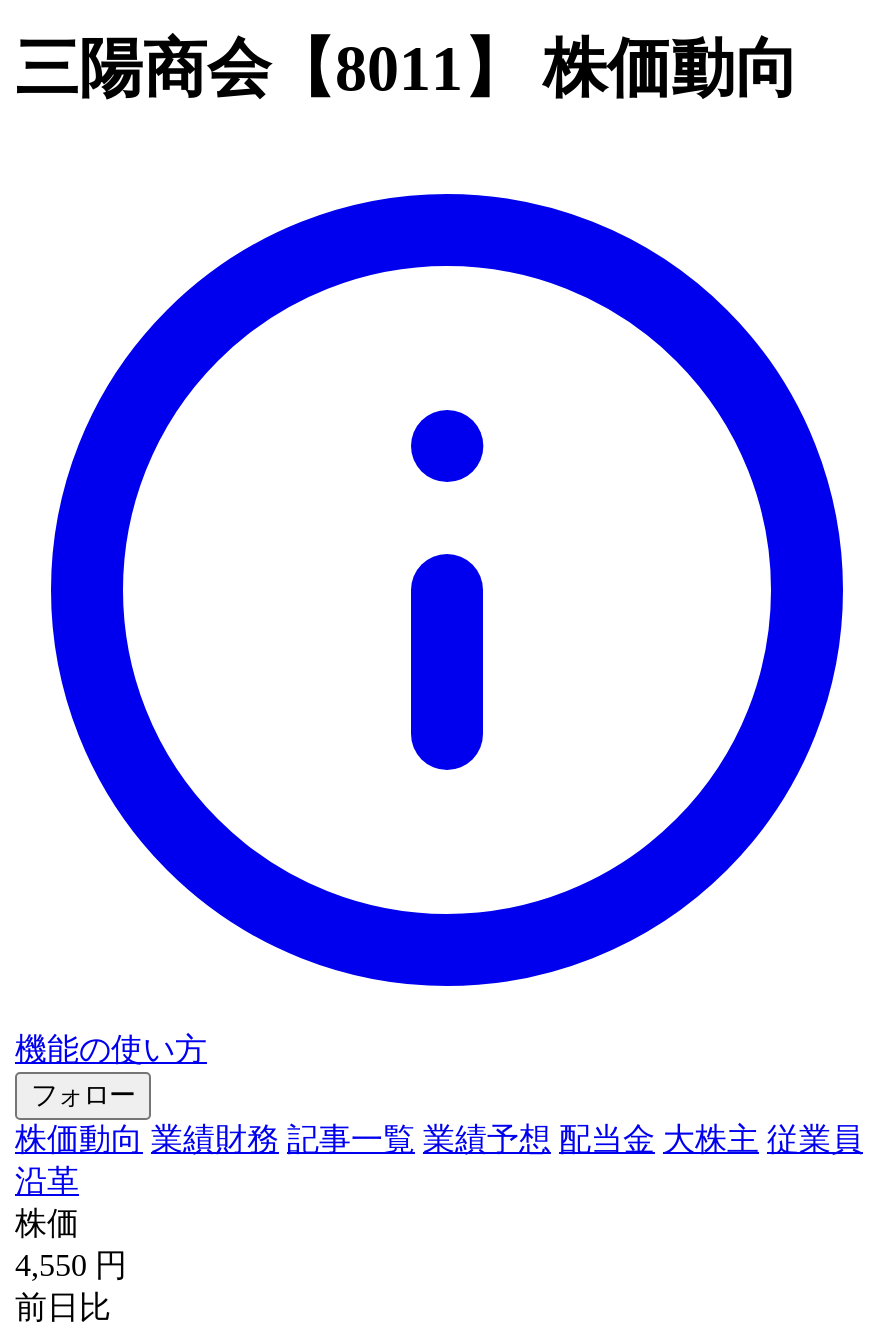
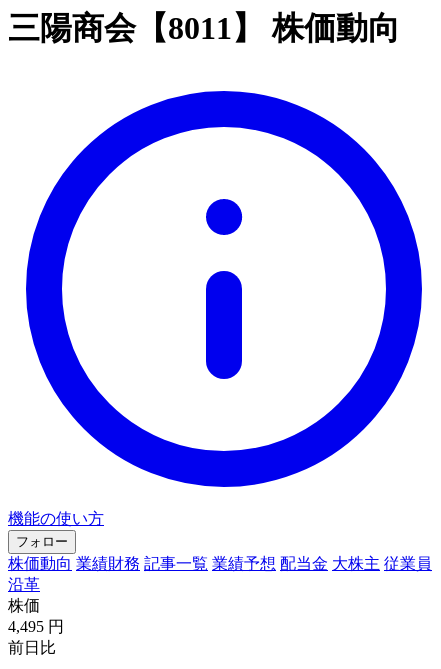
[15,1248,127,1282] 4,550 円 -> [8,618,64,635] 4,495 円

